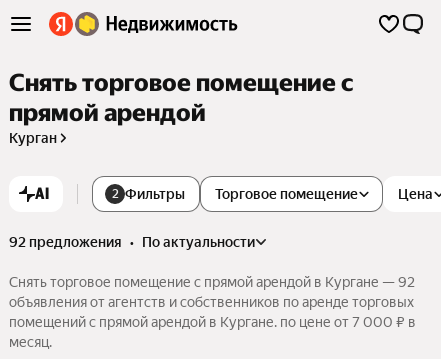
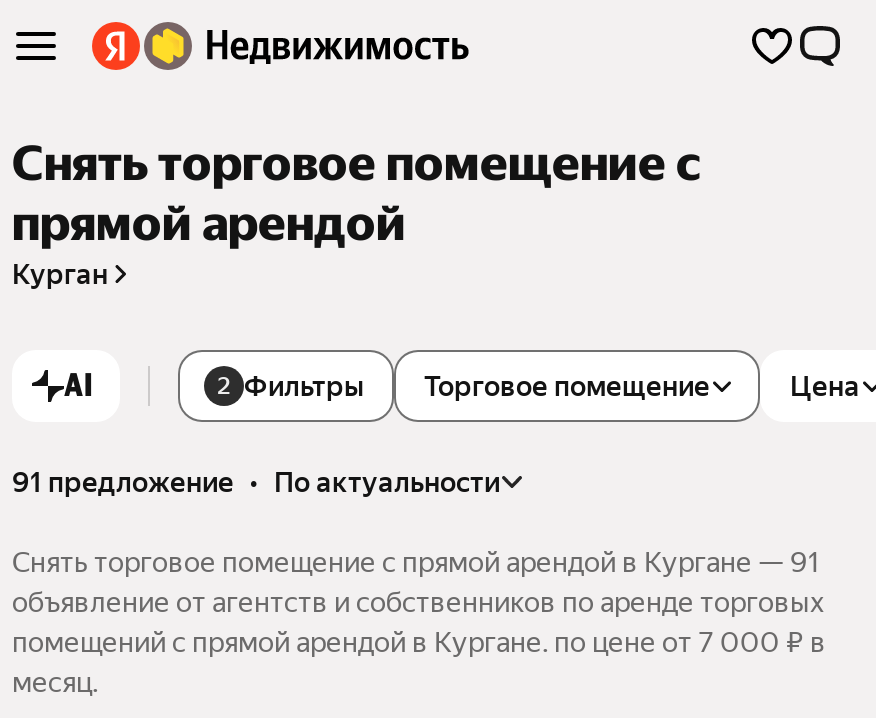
[9,234,255,250] 92 предложения • по актуальности -> [12,466,500,498] 91 предложение • по актуальности
[9,274,415,290] Снять торговое помещение с прямой арендой в Кургане — 92 -> [12,546,820,578] Снять торговое помещение с прямой арендой в Кургане — 91
[9,294,414,310] объявления от агентств и собственников по аренде торговых -> [12,586,824,618] объявление от агентств и собственников по аренде торговых

